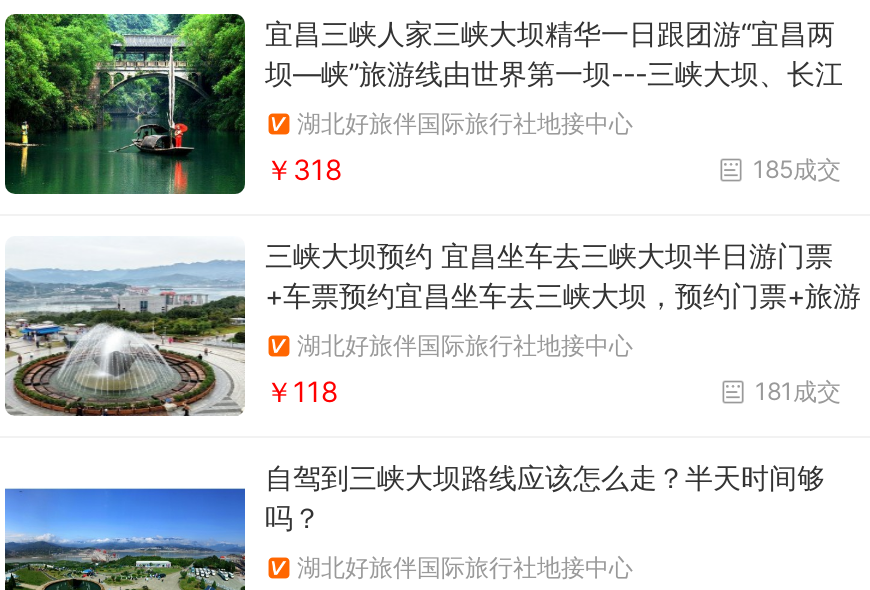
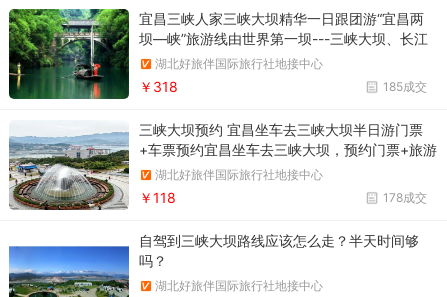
[755,376,841,406] 181成交 -> [383,190,427,205] 178成交

